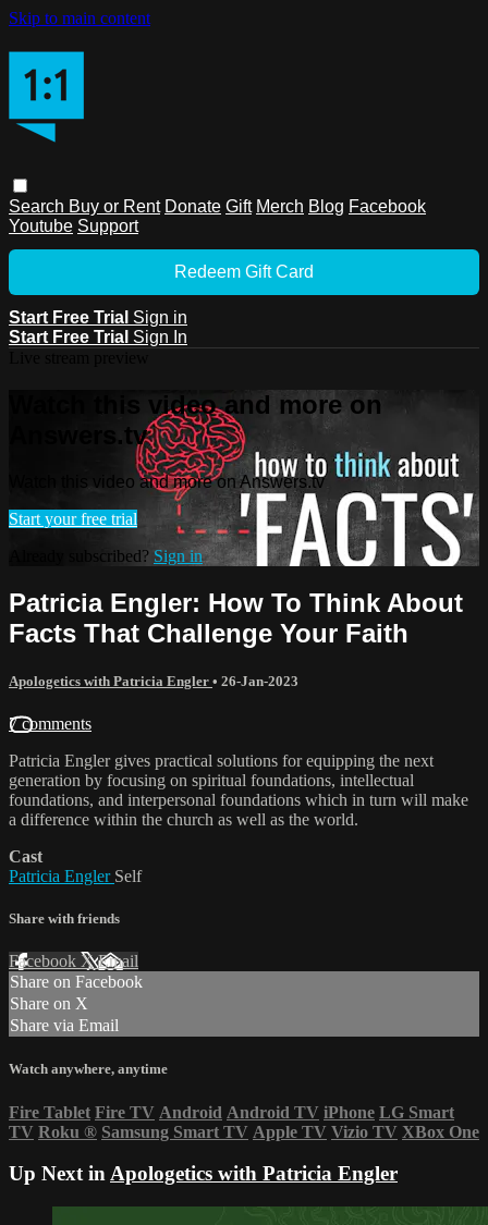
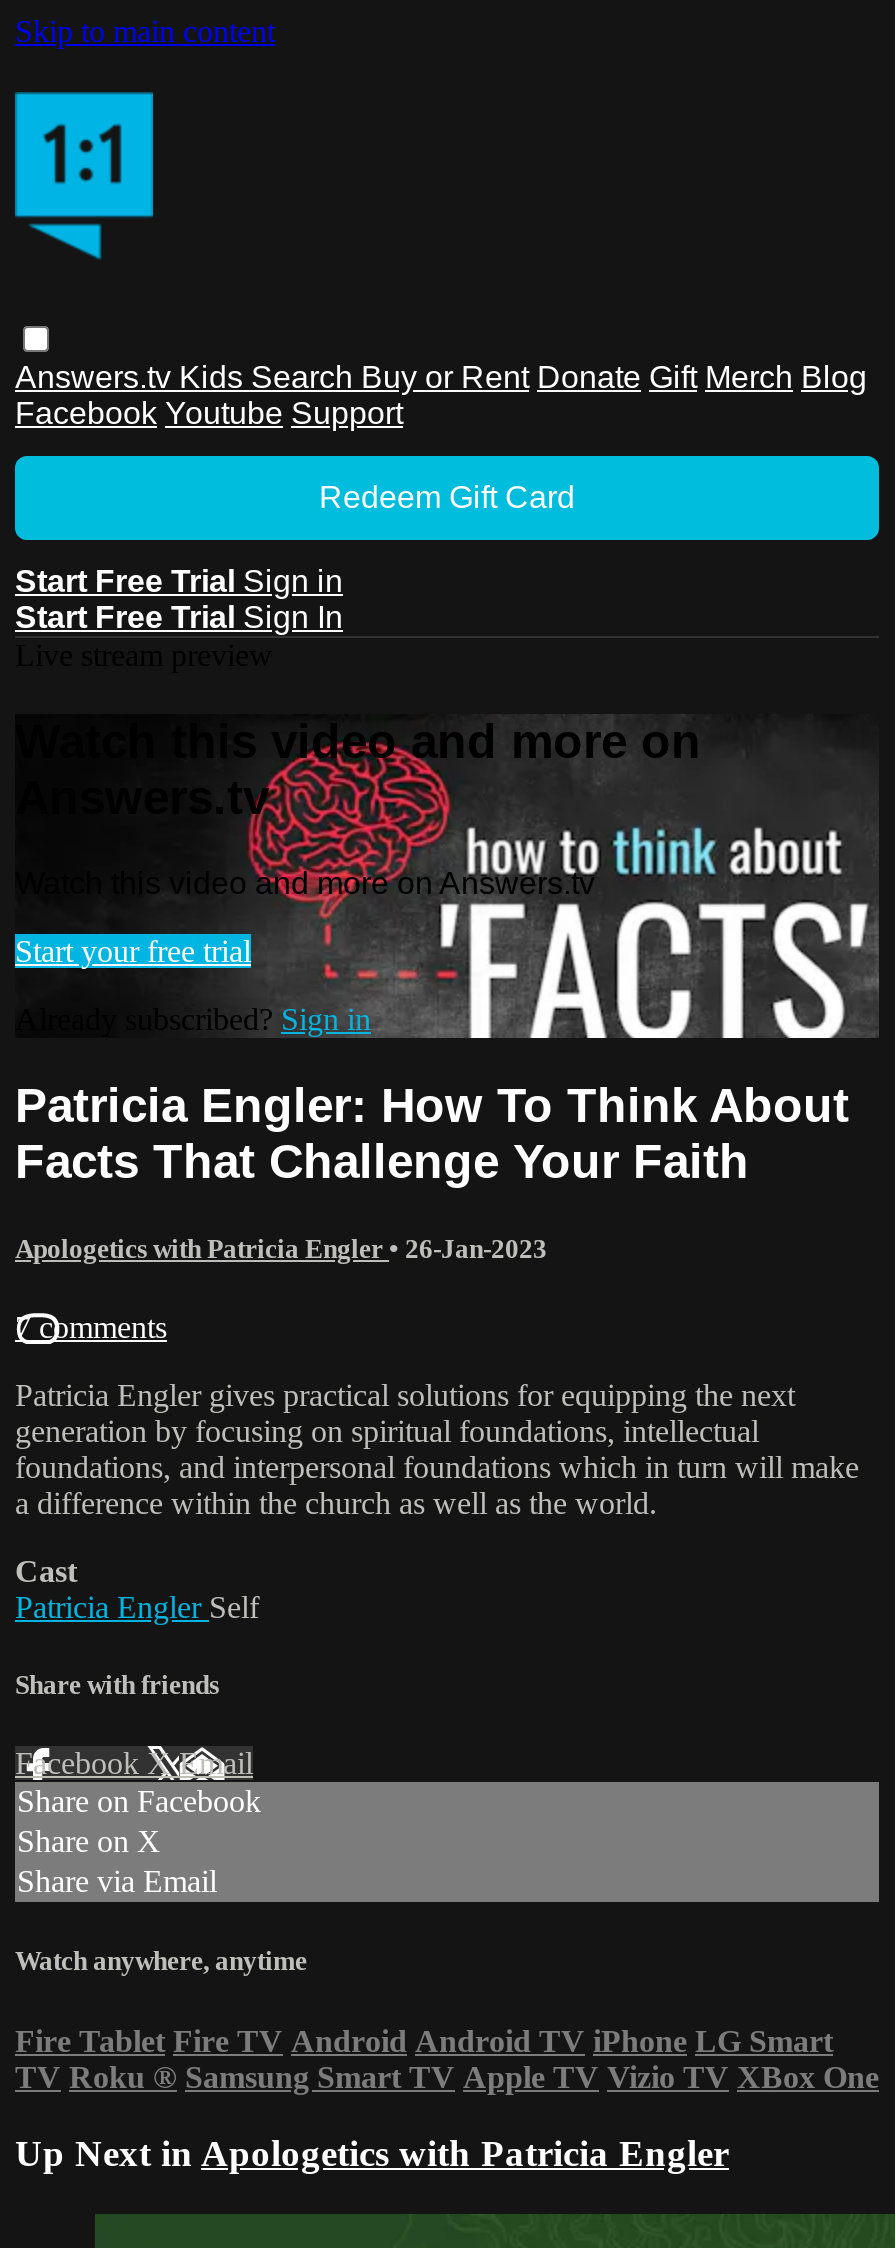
[9,197,426,235] Search Buy or Rent Donate Gift Merch Blog Facebook | Youtube Support -> [15,360,867,430] Answers.tv Kids Search Buy or Rent Donate Gift Merch Blog | Facebook Youtube Support

